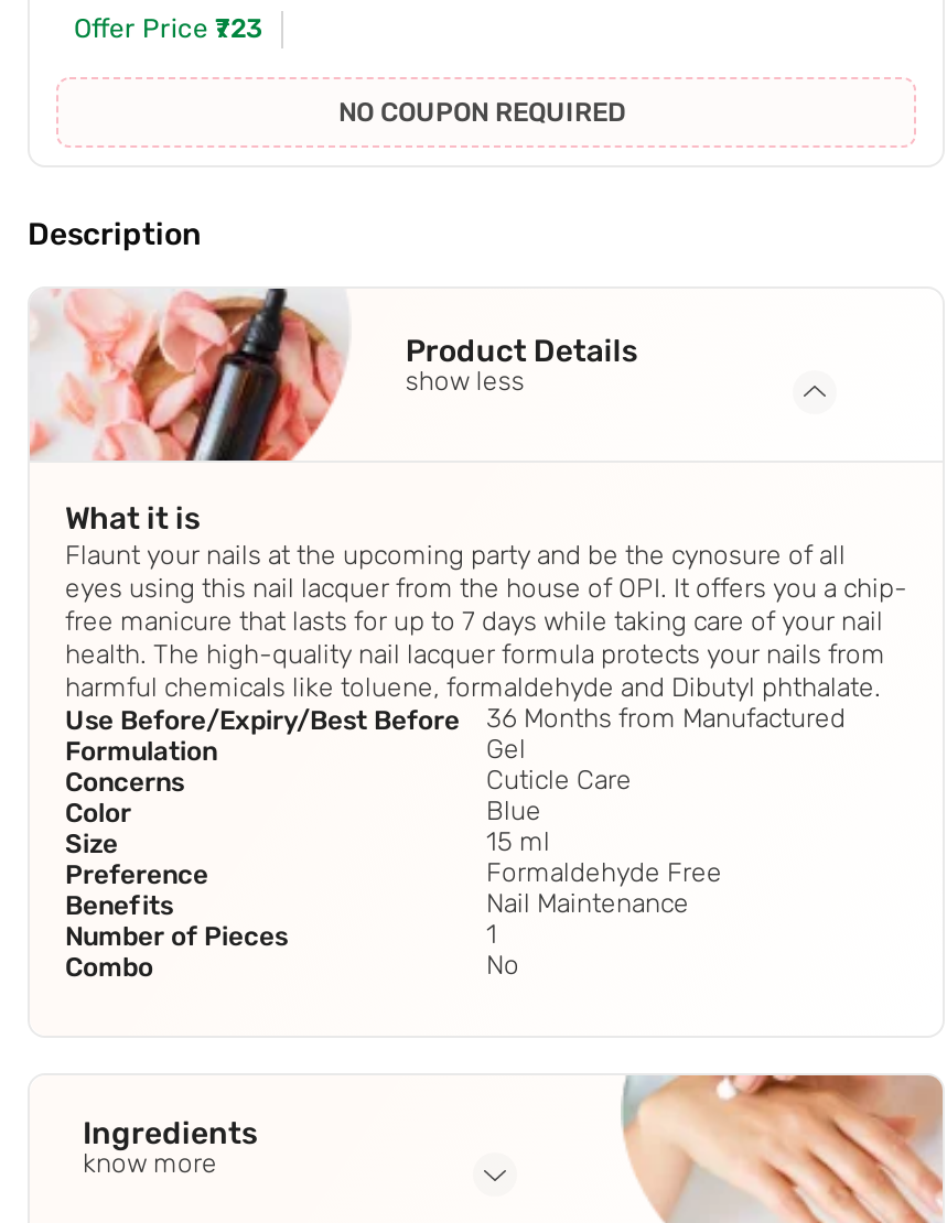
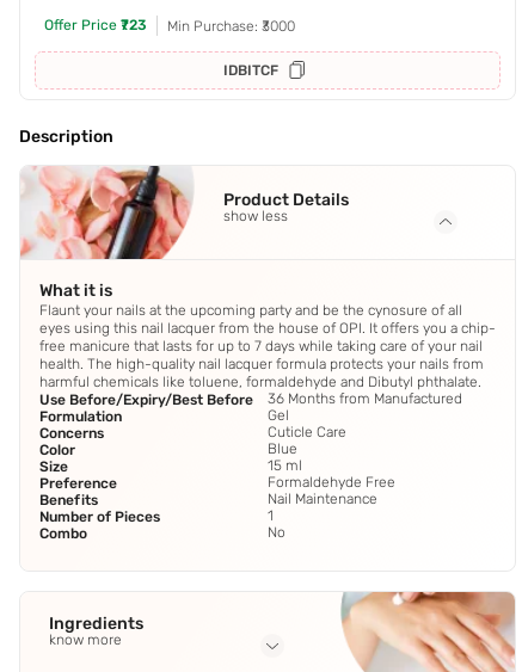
[338,98,625,128] NO COUPON REQUIRED -> [167,18,295,79] Min Purchase: ₹3000 | IDBITCF

